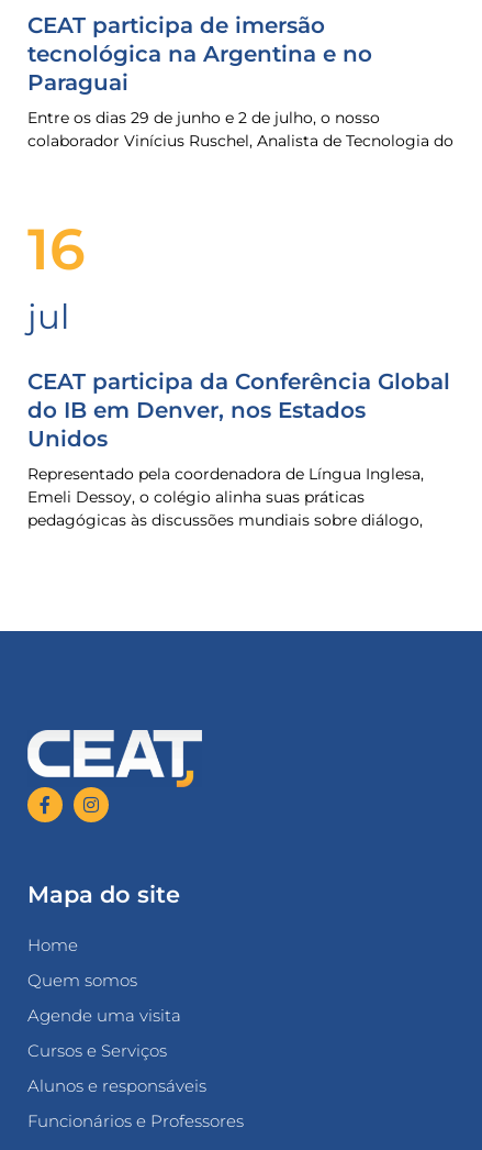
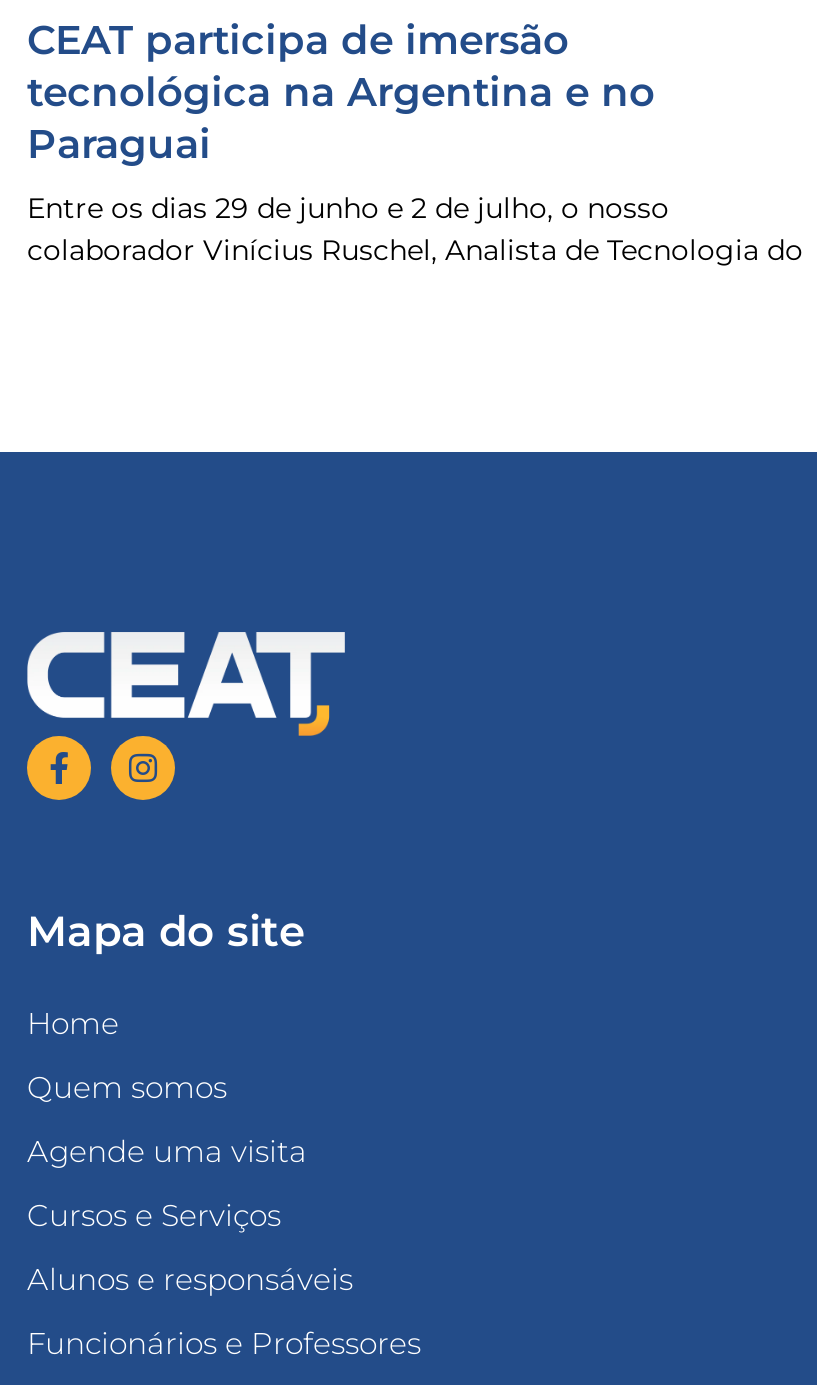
[27,214,450,530] 16 | jul | CEAT participa da Conferência Global | do IB em Denver, nos Estados | Unidos | Representado pela coordenadora de Língua Inglesa, | Emeli Dessoy, o colégio alinha suas práticas | pedagógicas às discussões mundiais sobre diálogo, -> none

